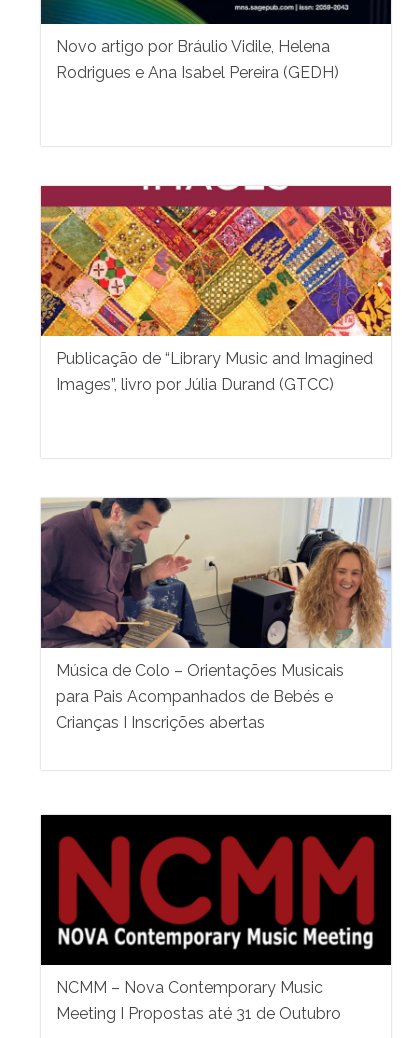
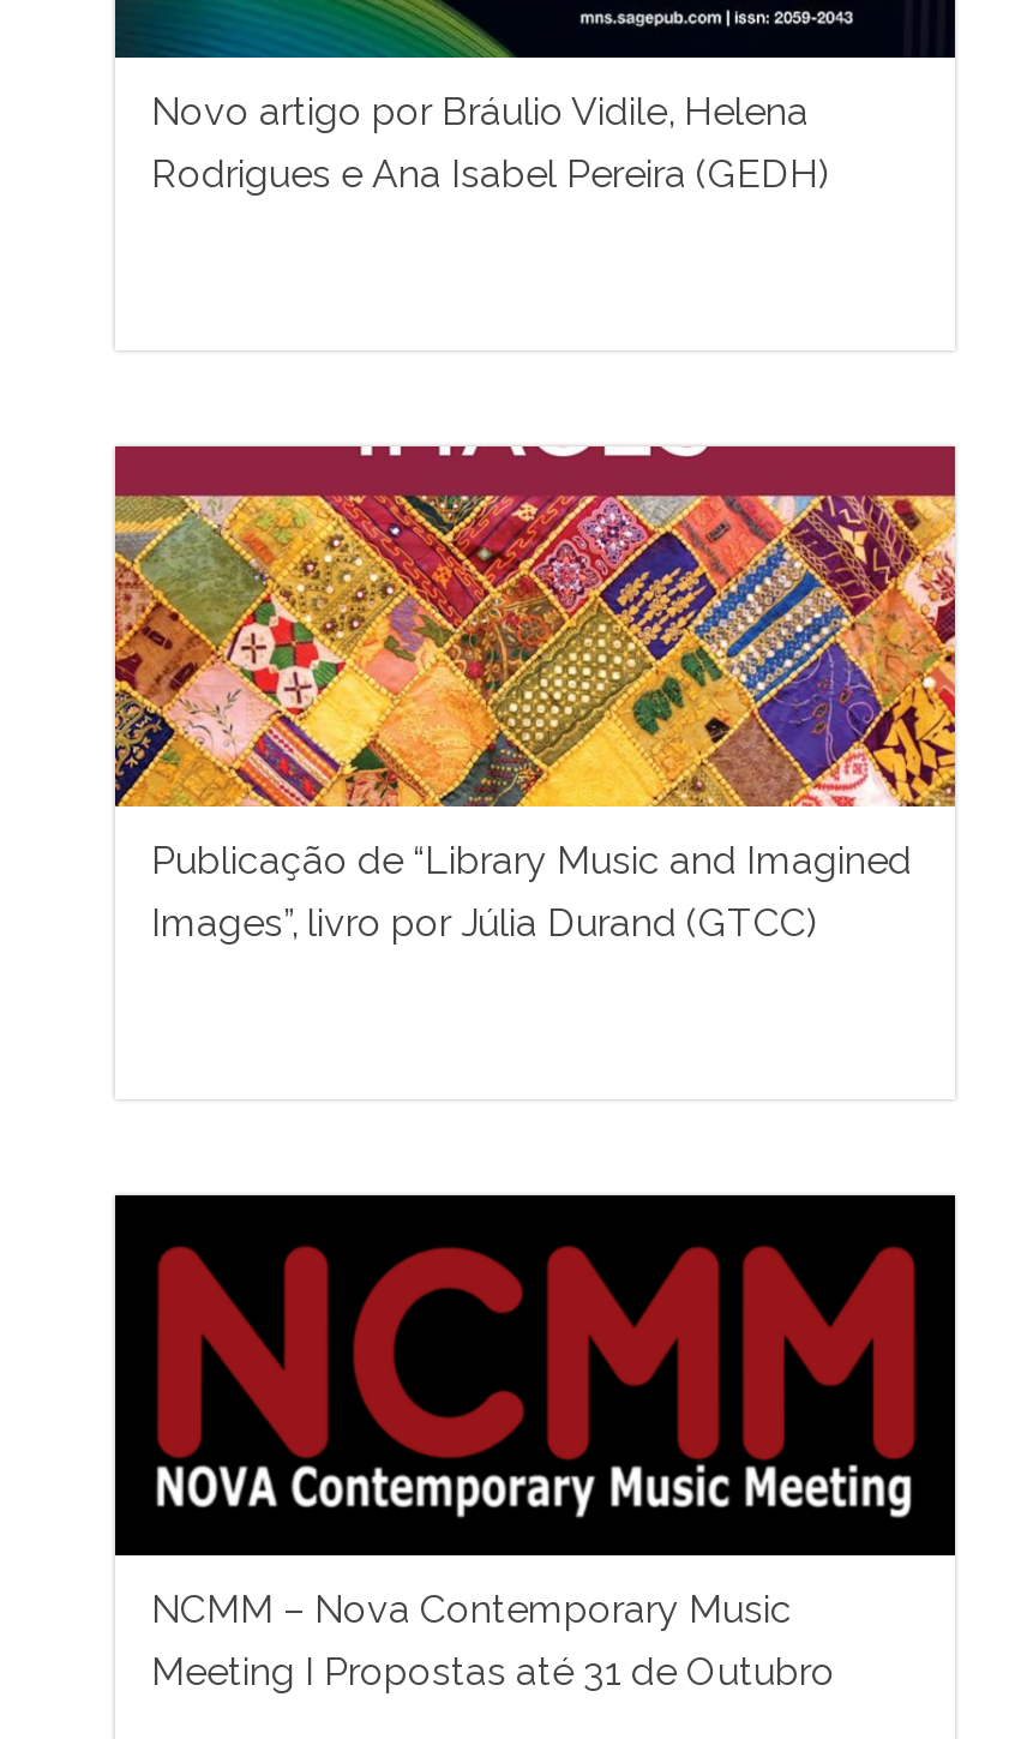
[40,497,391,732] [image] | Música de Colo – Orientações Musicais | para Pais Acompanhados de Bebés e | Crianças I Inscrições abertas -> none

